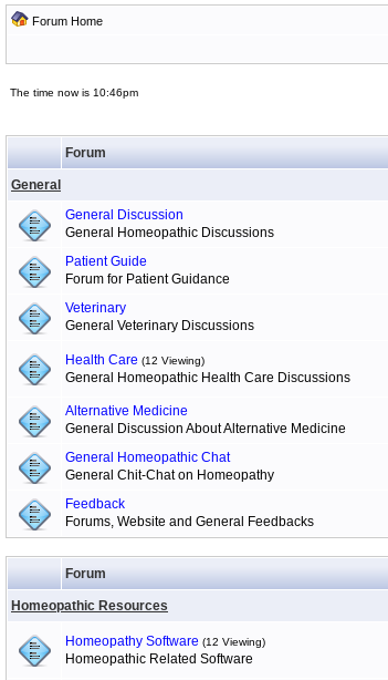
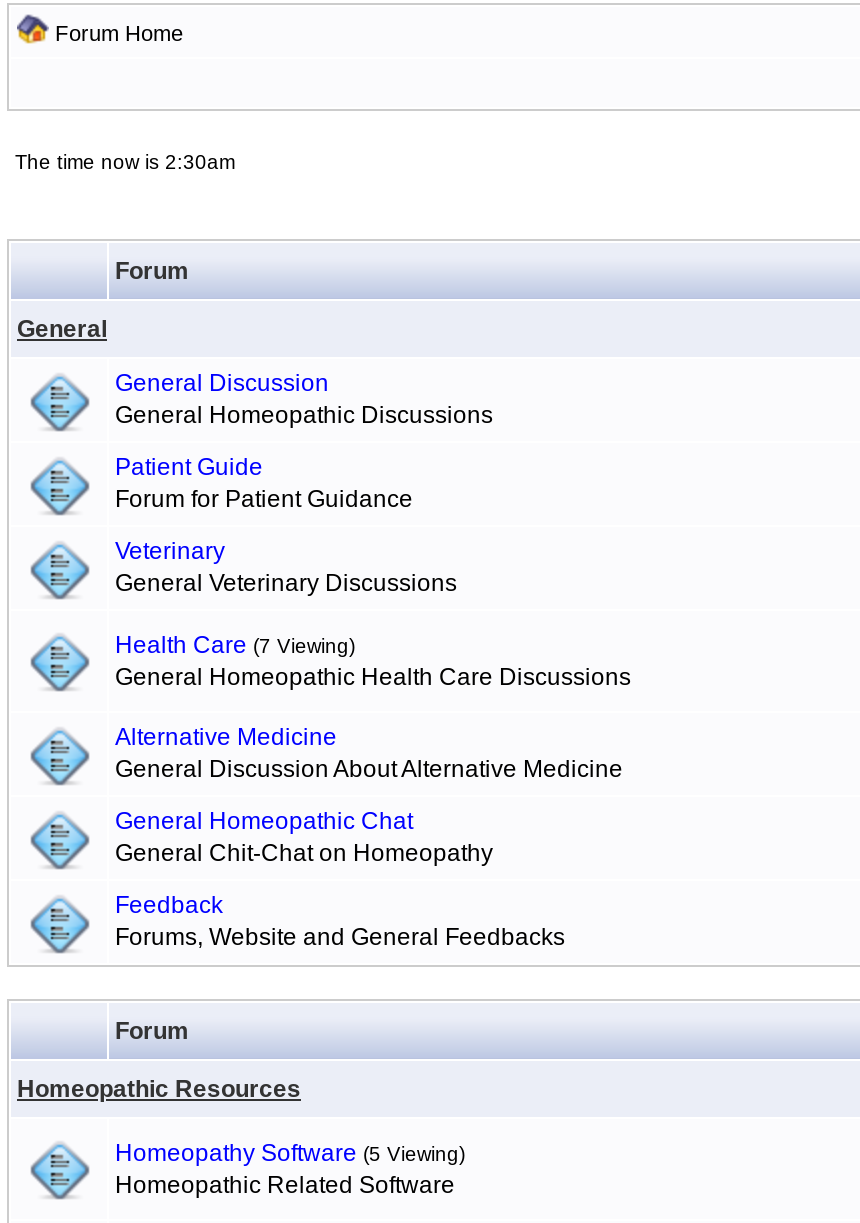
[10,86,138,99] The time now is 10:46pm -> [15,151,235,173] The time now is 2:30am
[65,352,205,368] Health Care (12 Viewing) -> [115,631,355,659] Health Care (7 Viewing)
[65,633,265,649] Homeopathy Software (12 Viewing) -> [115,1139,465,1167] Homeopathy Software (5 Viewing)

